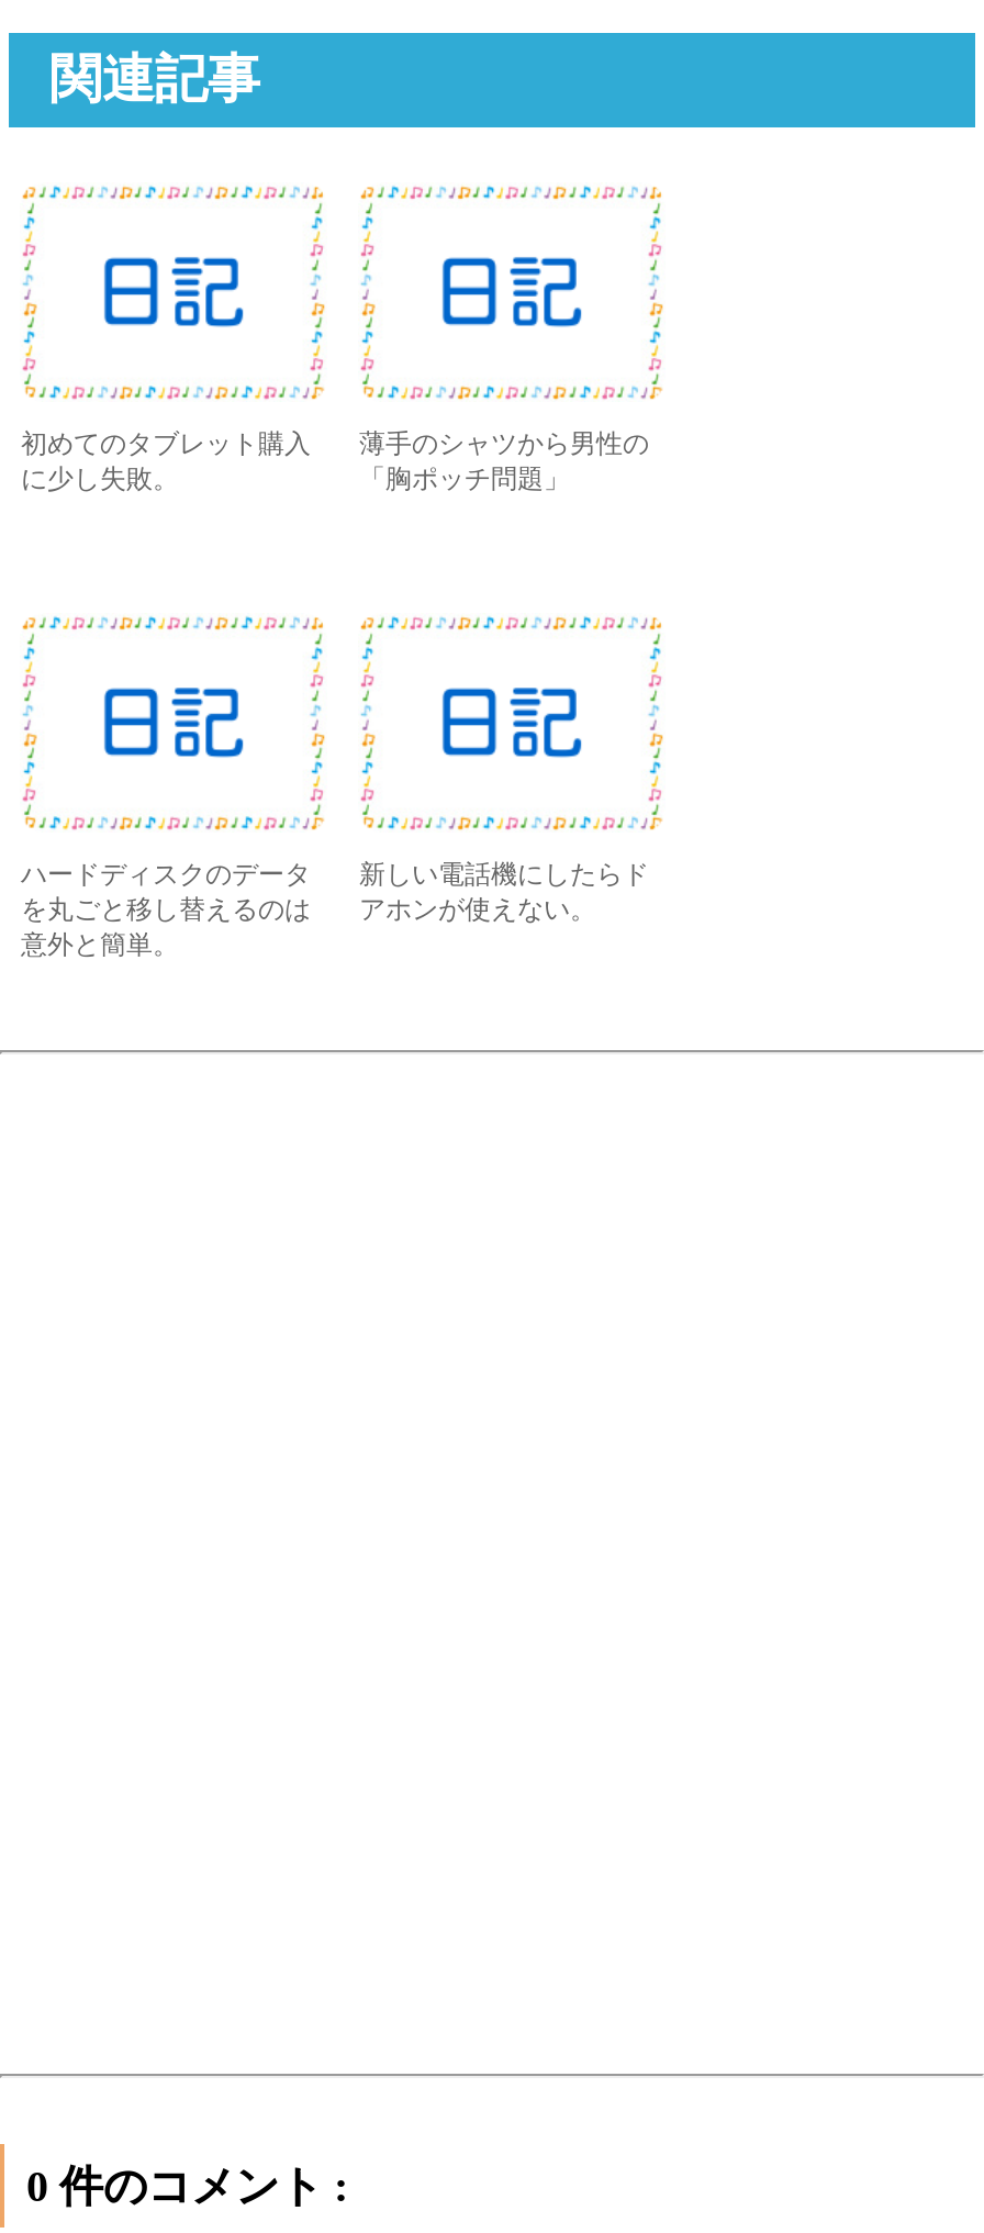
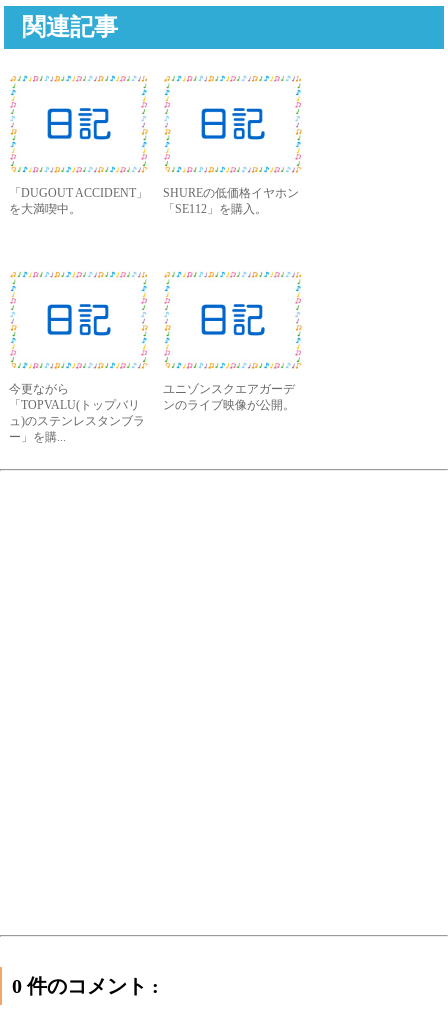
[21,428,311,494] 初めてのタブレット購入 | に少し失敗。 -> [9,186,148,216] 「DUGOUT ACCIDENT」 | を大満喫中。
[359,428,649,494] 薄手のシャツから男性の | 「胸ポッチ問題」 -> [163,186,299,216] SHUREの低価格イヤホン | 「SE112」を購入。
[21,859,311,960] ハードディスクのデータ | を丸ごと移し替えるのは | 意外と簡単。 -> [9,382,145,444] 今更ながら | 「TOPVALU(トップバリ | ュ)のステンレスタンブラ | ー」を購...
[359,859,649,925] 新しい電話機にしたらド | アホンが使えない。 -> [163,382,295,412] ユニゾンスクエアガーデ | ンのライブ映像が公開。

